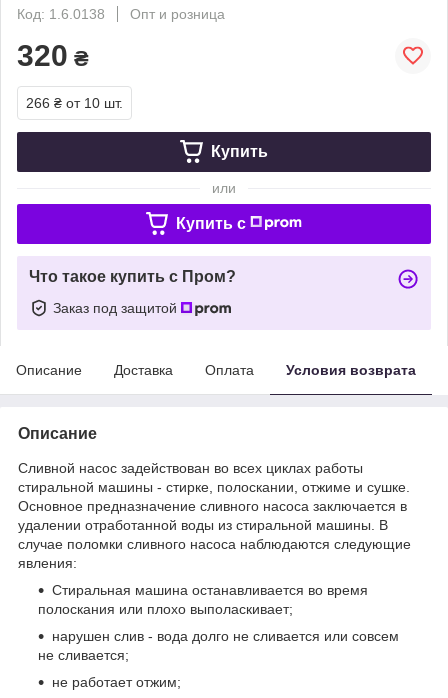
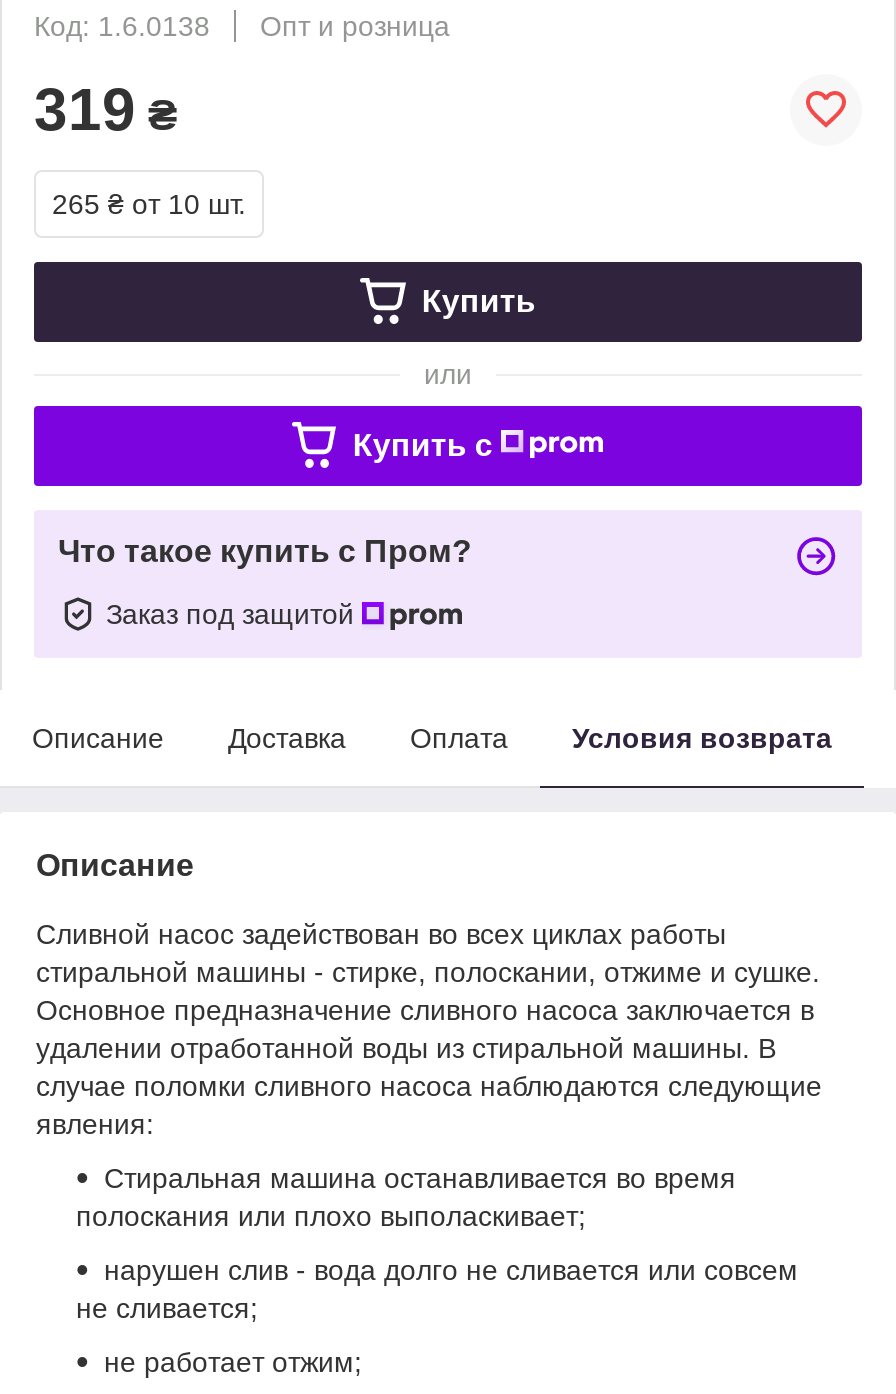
[17,39,89,72] 320 ₴ -> [34,76,178,142] 319 ₴
[26,95,123,111] 266 ₴ от 10 шт. -> [52,188,246,220] 265 ₴ от 10 шт.

